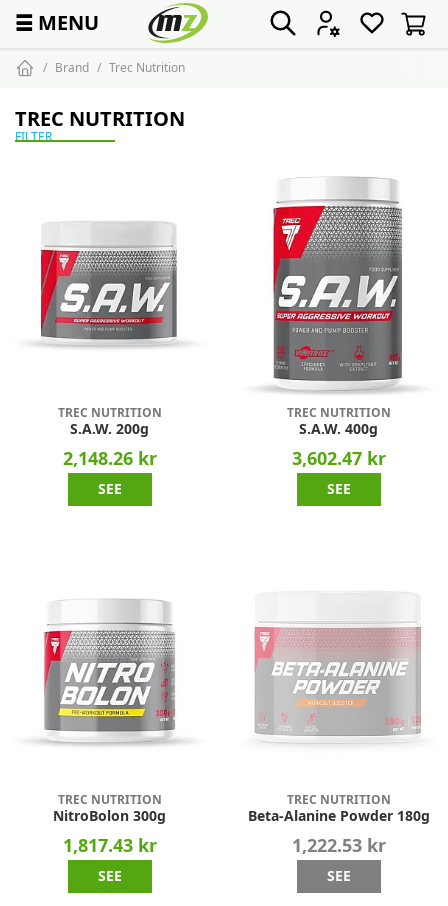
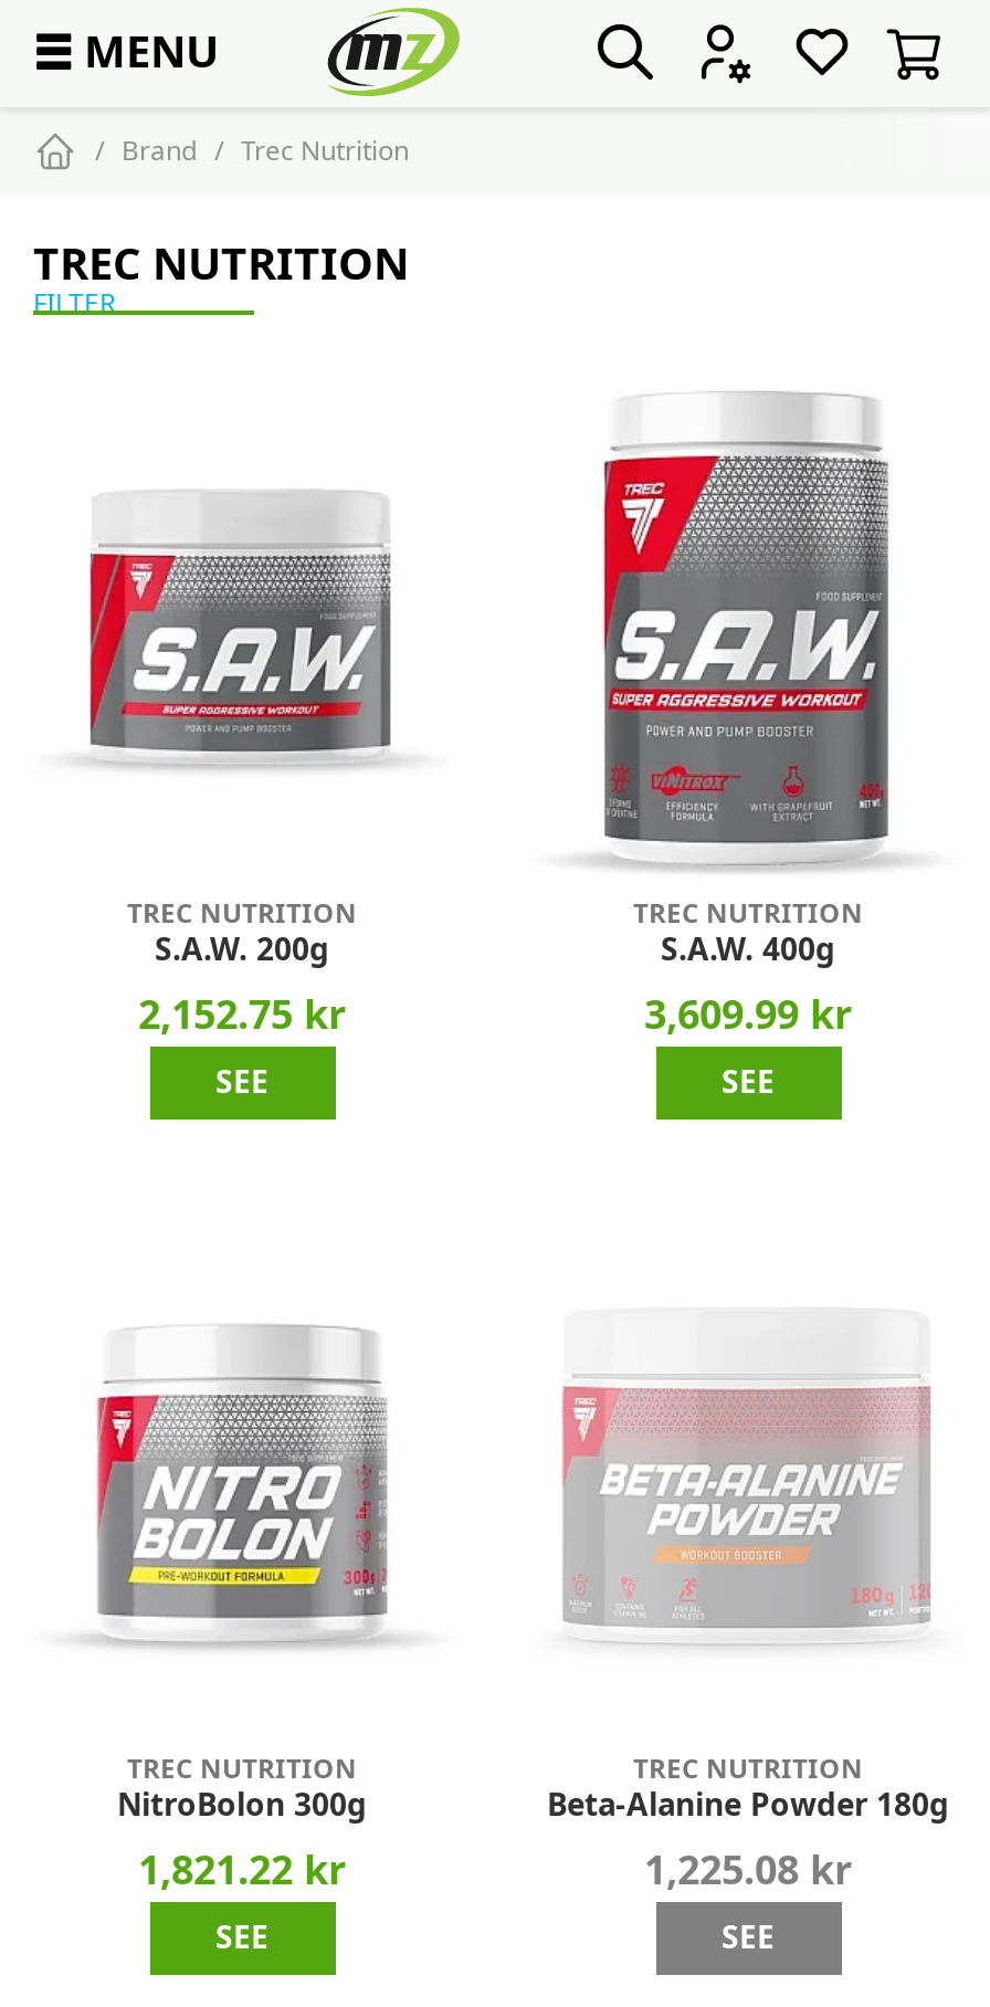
[62,449,156,467] 2,148.26 kr -> [138,993,346,1033] 2,152.75 kr
[291,449,385,467] 3,602.47 kr -> [644,993,852,1033] 3,609.99 kr
[62,836,156,854] 1,817.43 kr -> [138,1848,346,1888] 1,821.22 kr
[291,836,385,854] 1,222.53 kr -> [644,1848,852,1888] 1,225.08 kr

